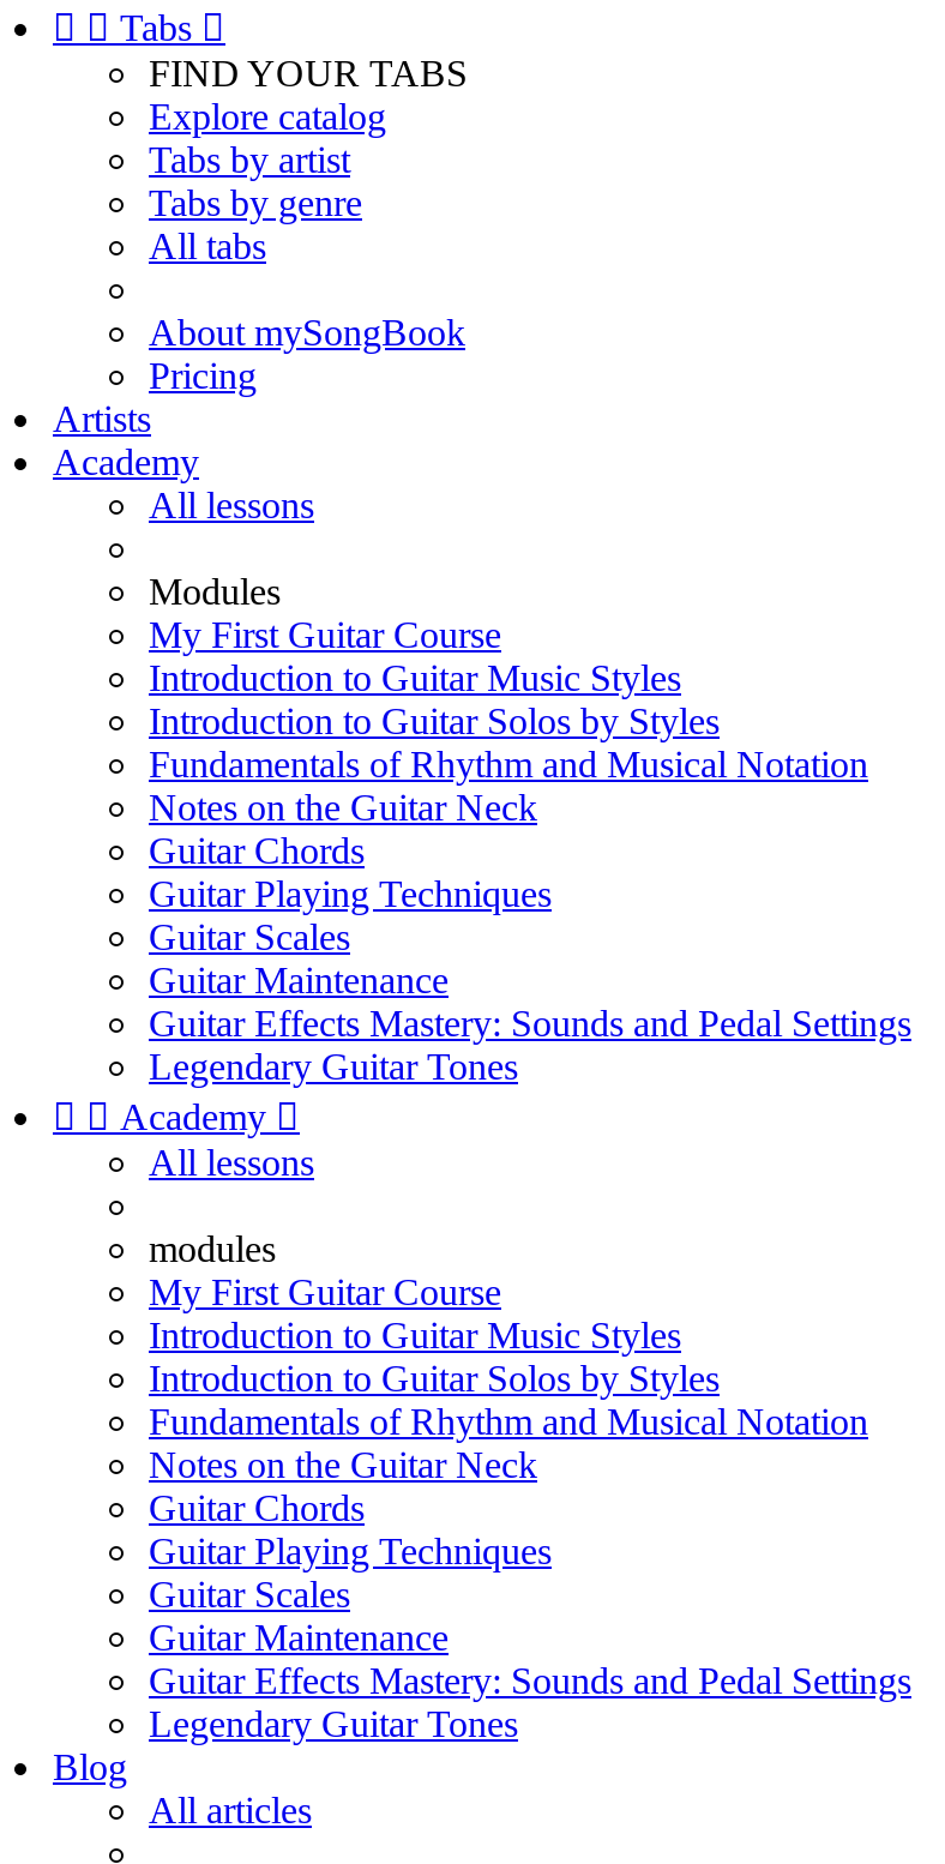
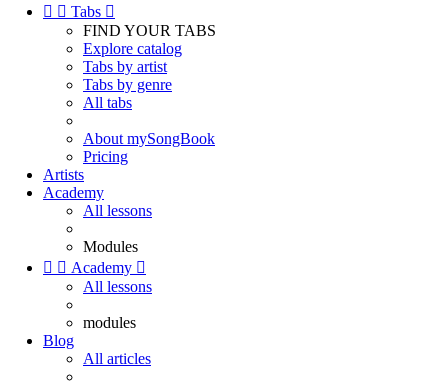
[149,614,911,1087] My First Guitar Course | Introduction to Guitar Music Styles | Introduction to Guitar Solos by Styles | Fundamentals of Rhythm and Musical Notation | Notes on the Guitar Neck | Guitar Chords | Guitar Playing Techniques | Guitar Scales | Guitar Maintenance | Guitar Effects Mastery: Sounds and Pedal Settings | Legendary Guitar Tones -> none
[149,1271,911,1744] My First Guitar Course | Introduction to Guitar Music Styles | Introduction to Guitar Solos by Styles | Fundamentals of Rhythm and Musical Notation | Notes on the Guitar Neck | Guitar Chords | Guitar Playing Techniques | Guitar Scales | Guitar Maintenance | Guitar Effects Mastery: Sounds and Pedal Settings | Legendary Guitar Tones -> none

